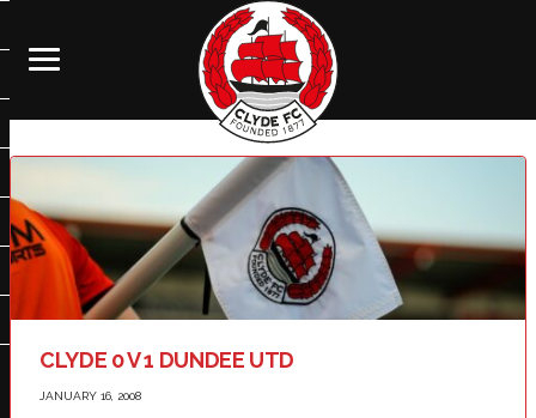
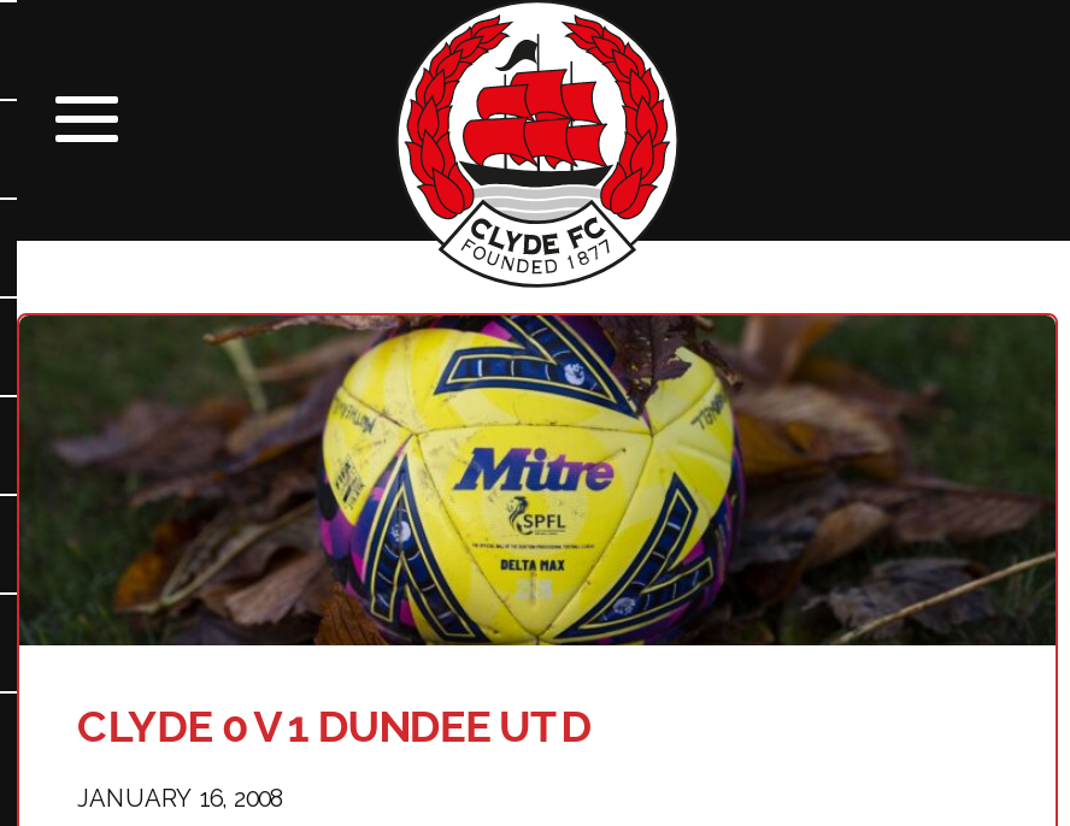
[10,156,526,321] [image] -> [17,313,1058,648] [image]

